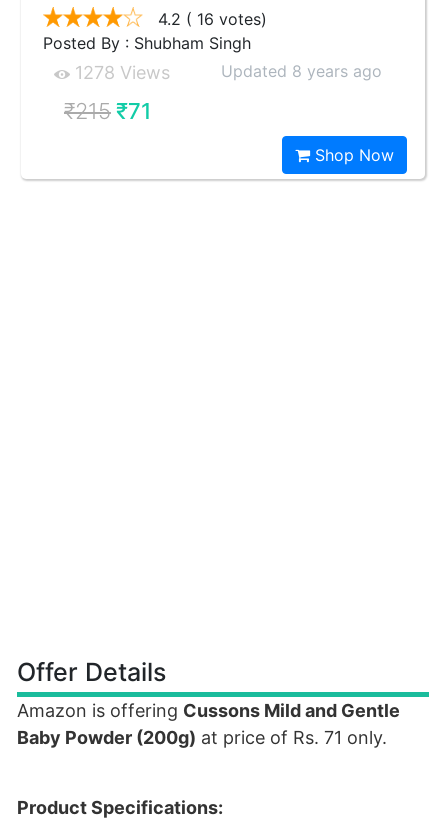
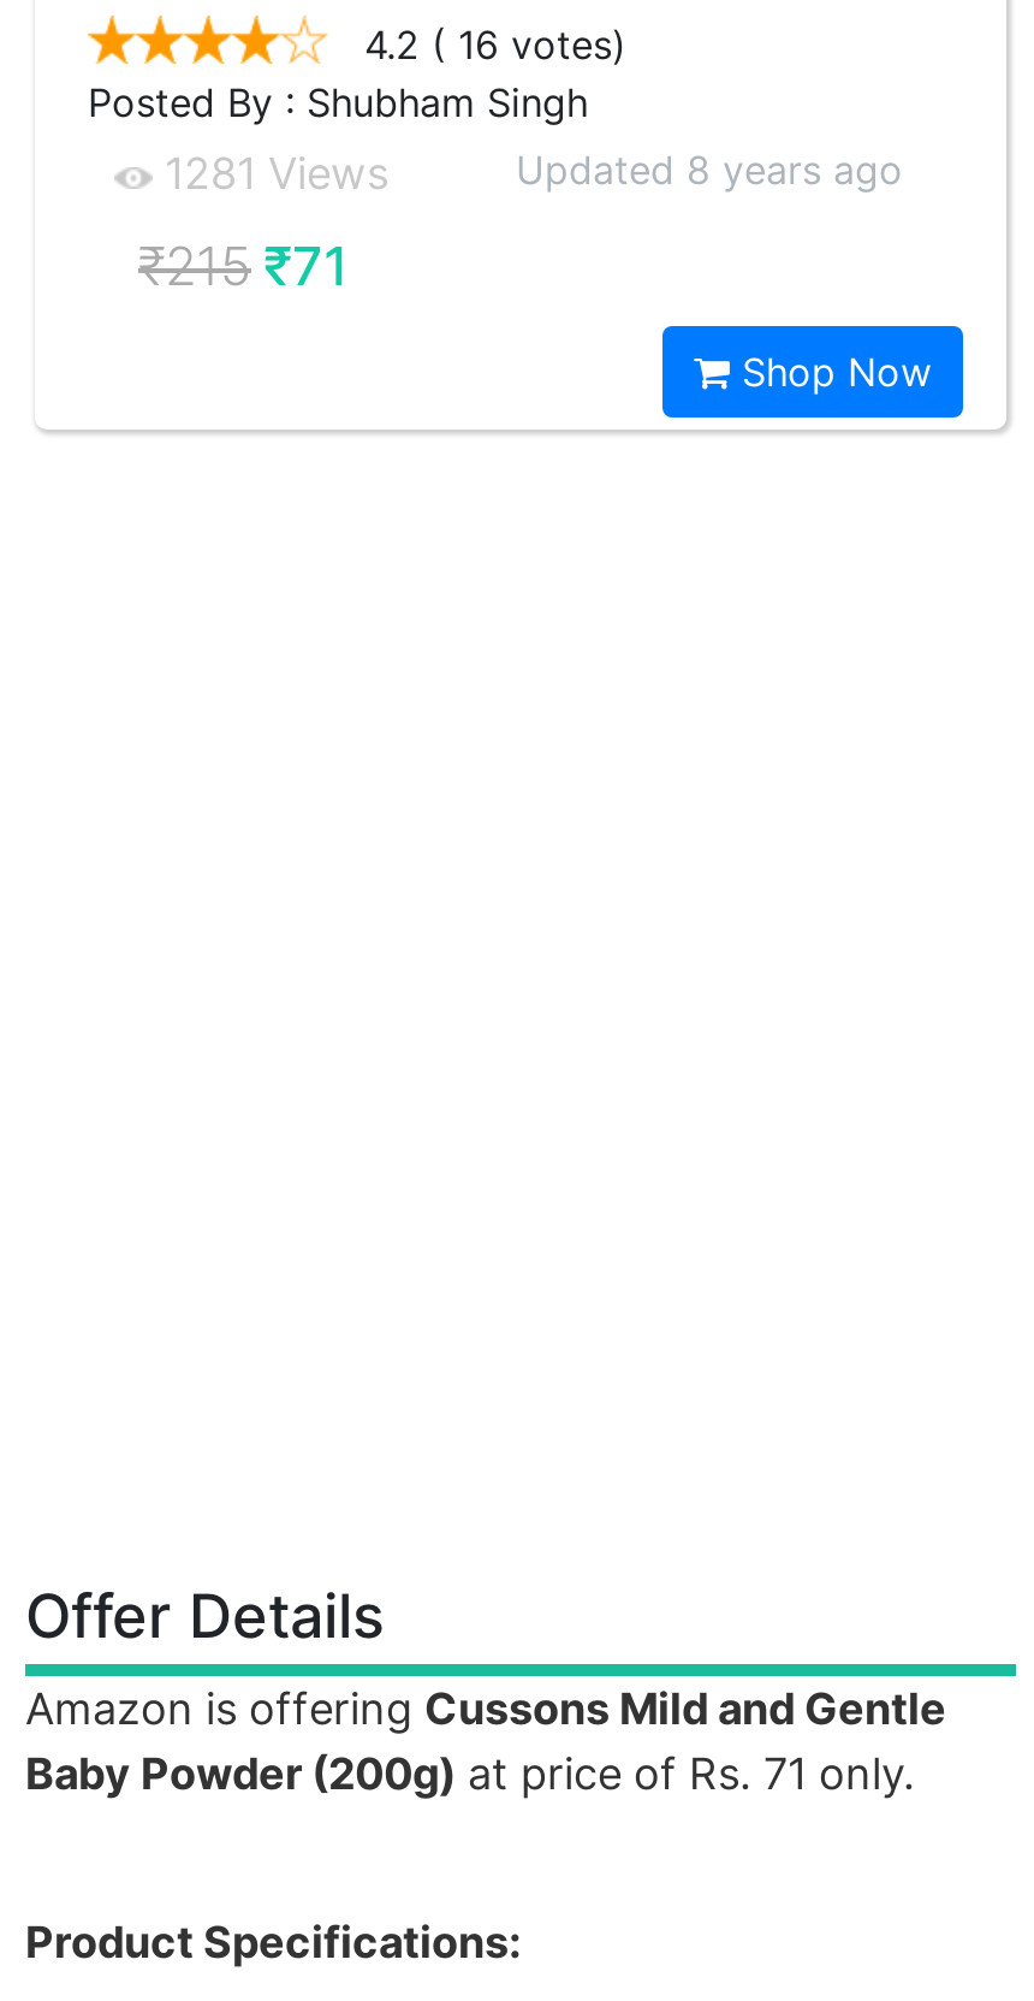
[70,62,170,83] 1278 Views -> [153,148,388,199] 1281 Views

